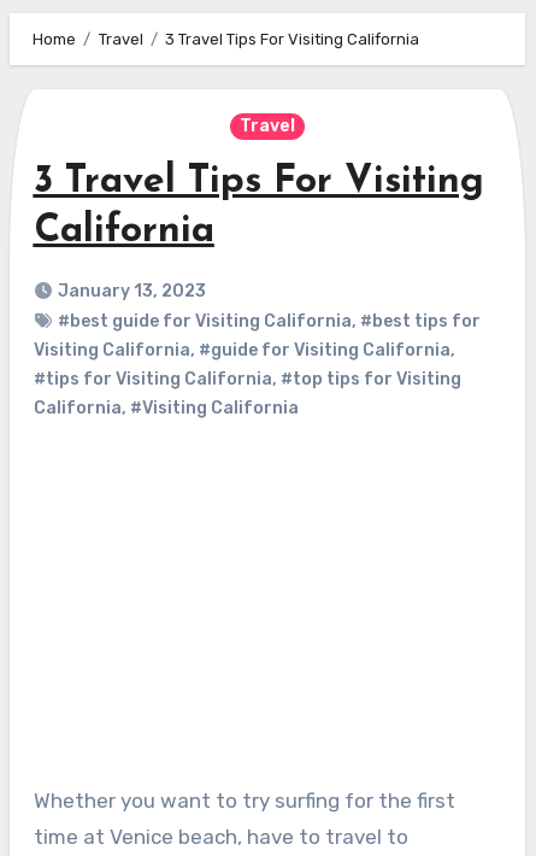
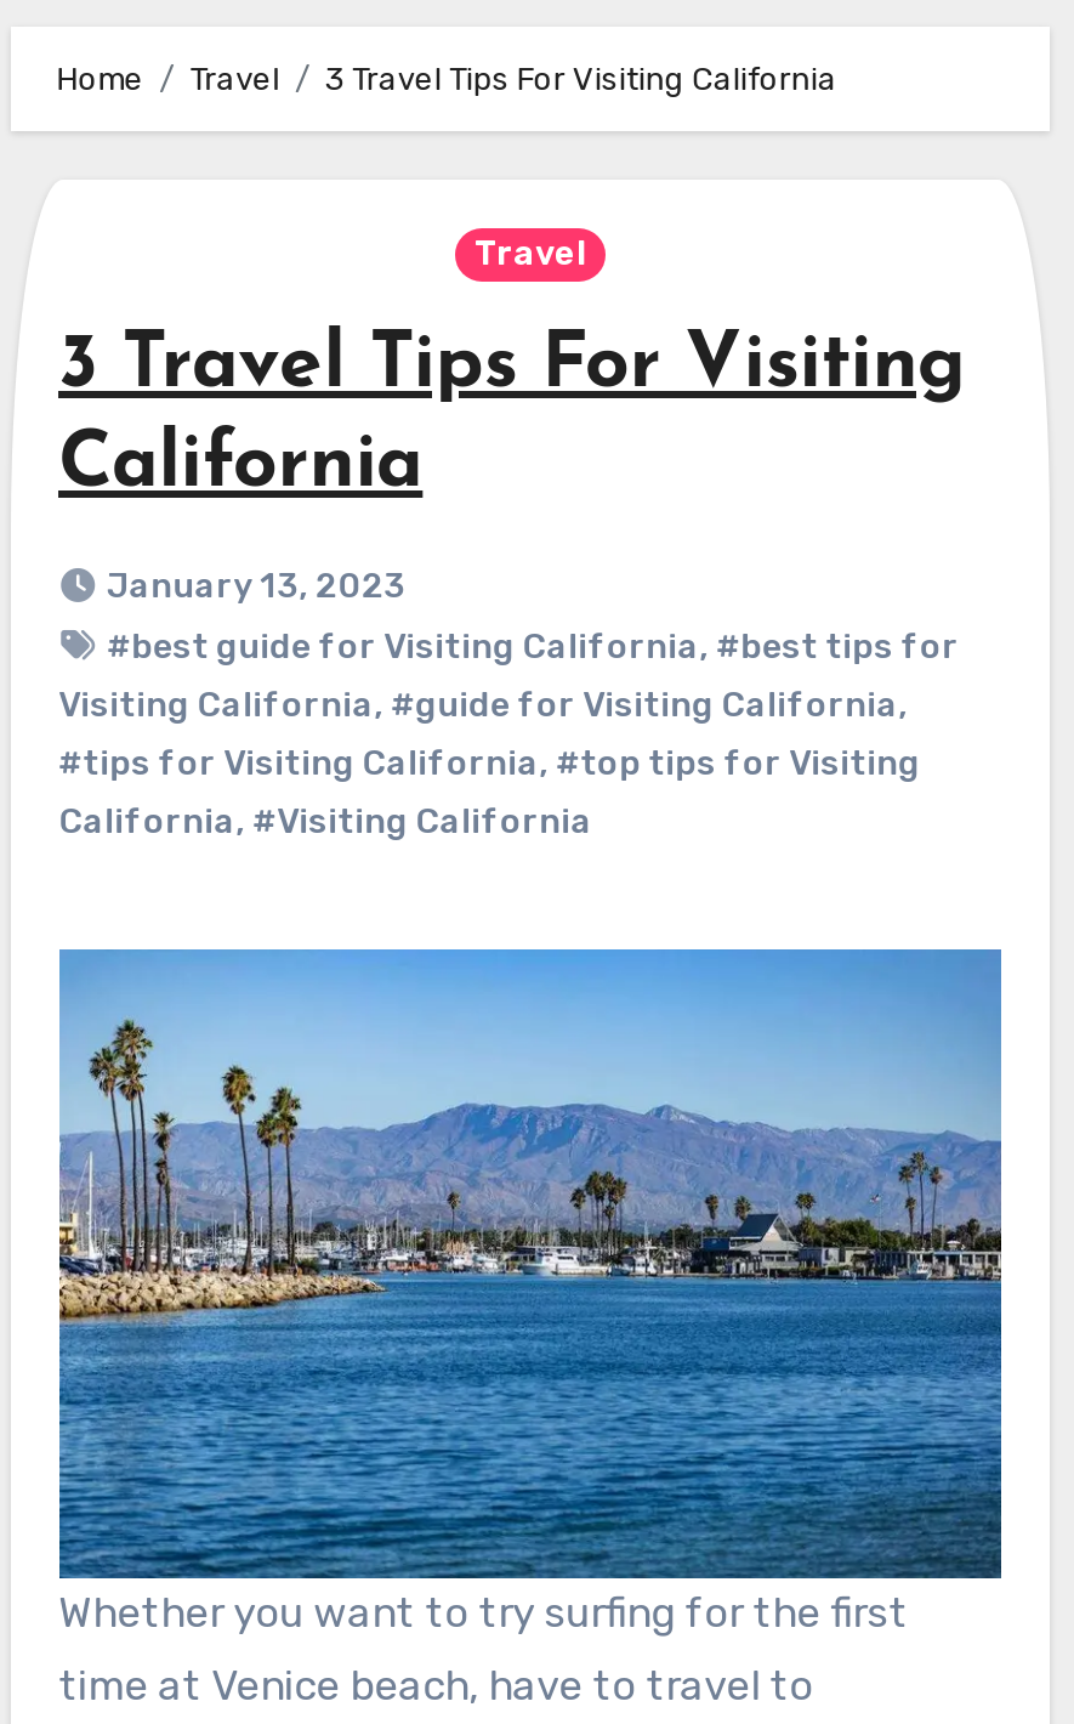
none -> [57,947,1004,1581] [image]

